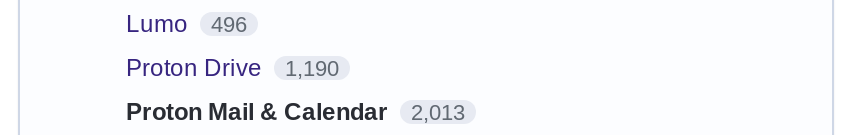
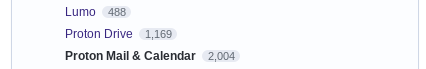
[126,10,247,38] Lumo 496 -> [65,5,125,19] Lumo 488
[126,54,339,82] Proton Drive 1,190 -> [65,27,171,41] Proton Drive 1,169
[126,98,465,126] Proton Mail & Calendar 2,013 -> [65,49,234,63] Proton Mail & Calendar 2,004

